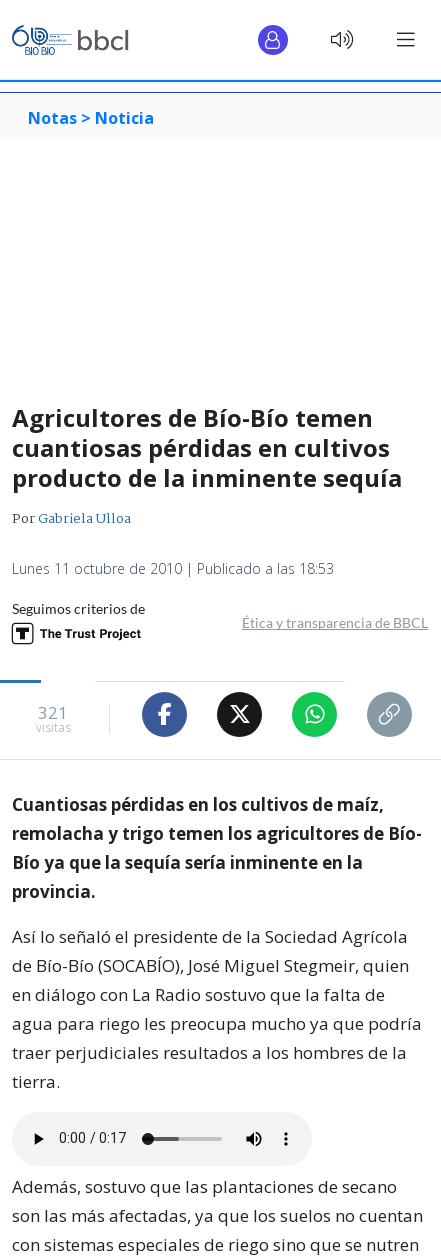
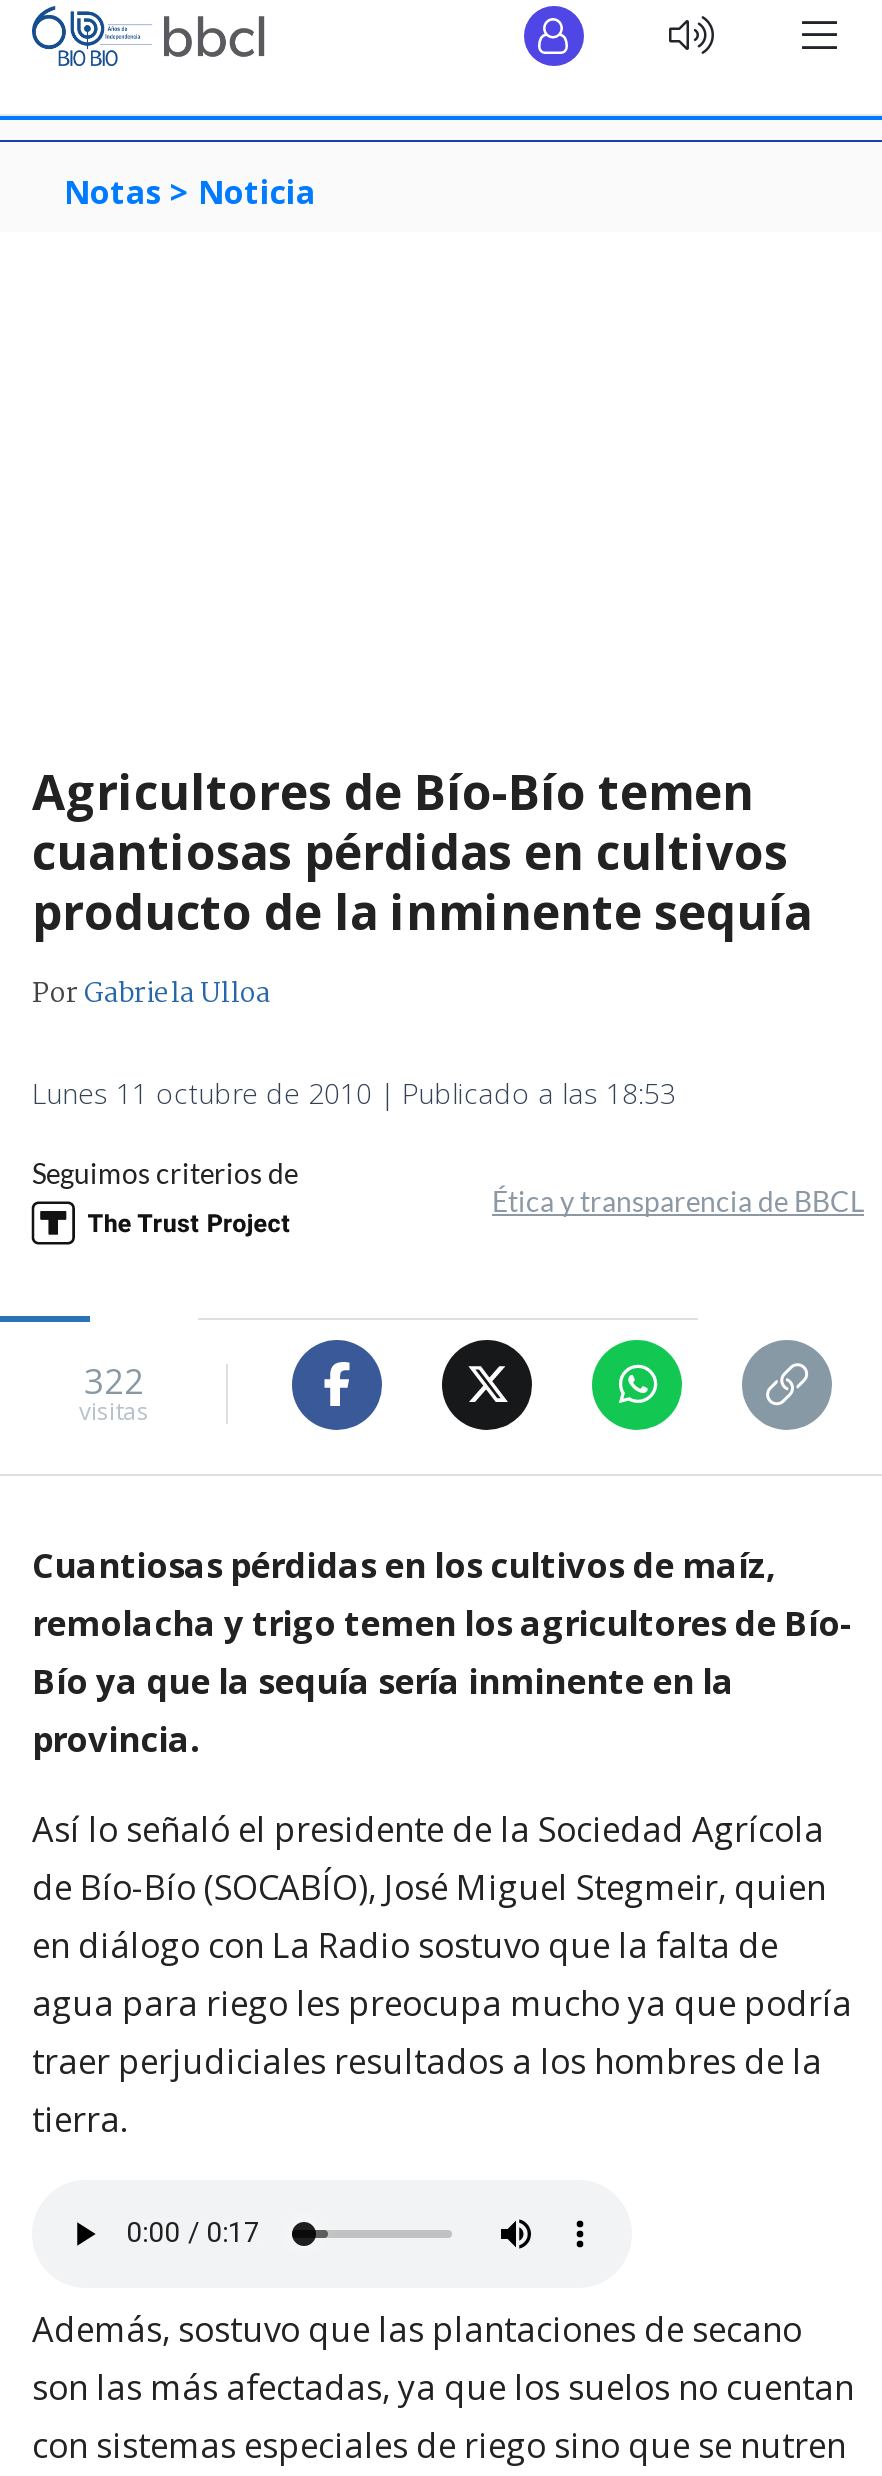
[38,701,68,724] 321 -> [84,1359,144,1405] 322

